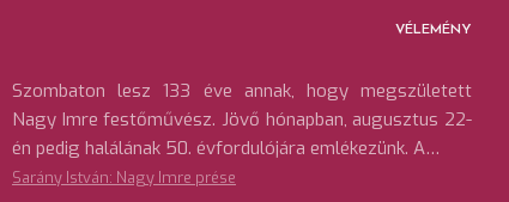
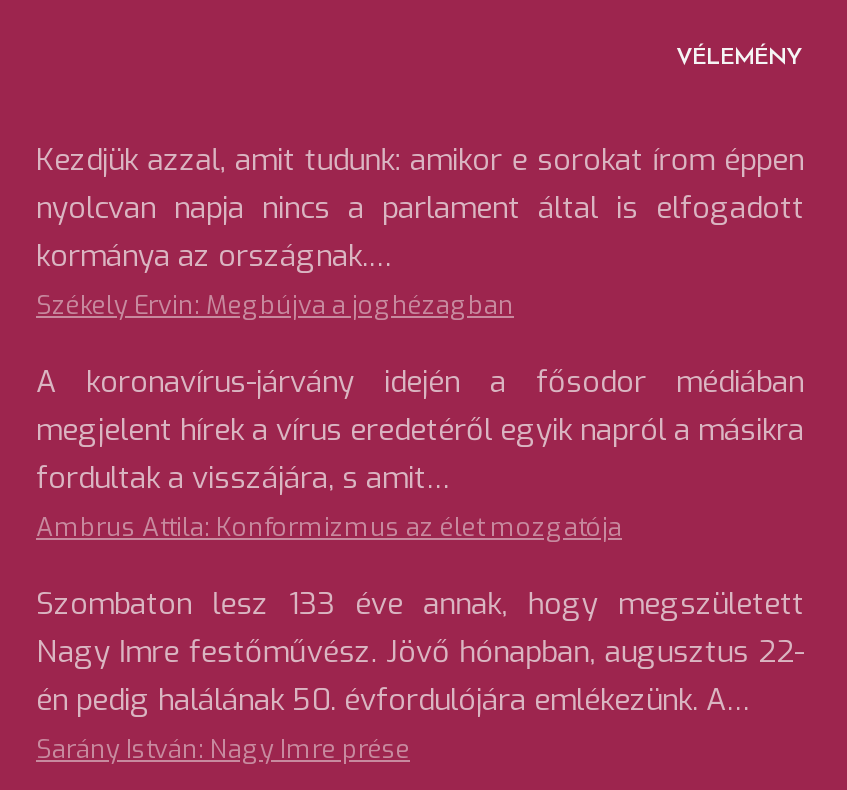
none -> [36,141,804,545] Kezdjük azzal, amit tudunk: amikor e sorokat írom éppen | nyolcvan napja nincs a parlament által is elfogadott | kormánya az országnak.… | Székely Ervin: Megbújva a joghézagban | A koronavírus-járvány idején a fősodor médiában | megjelent hírek a vírus eredetéről egyik napról a másikra | fordultak a visszájára, s amit… | Ambrus Attila: Konformizmus az élet mozgatója

